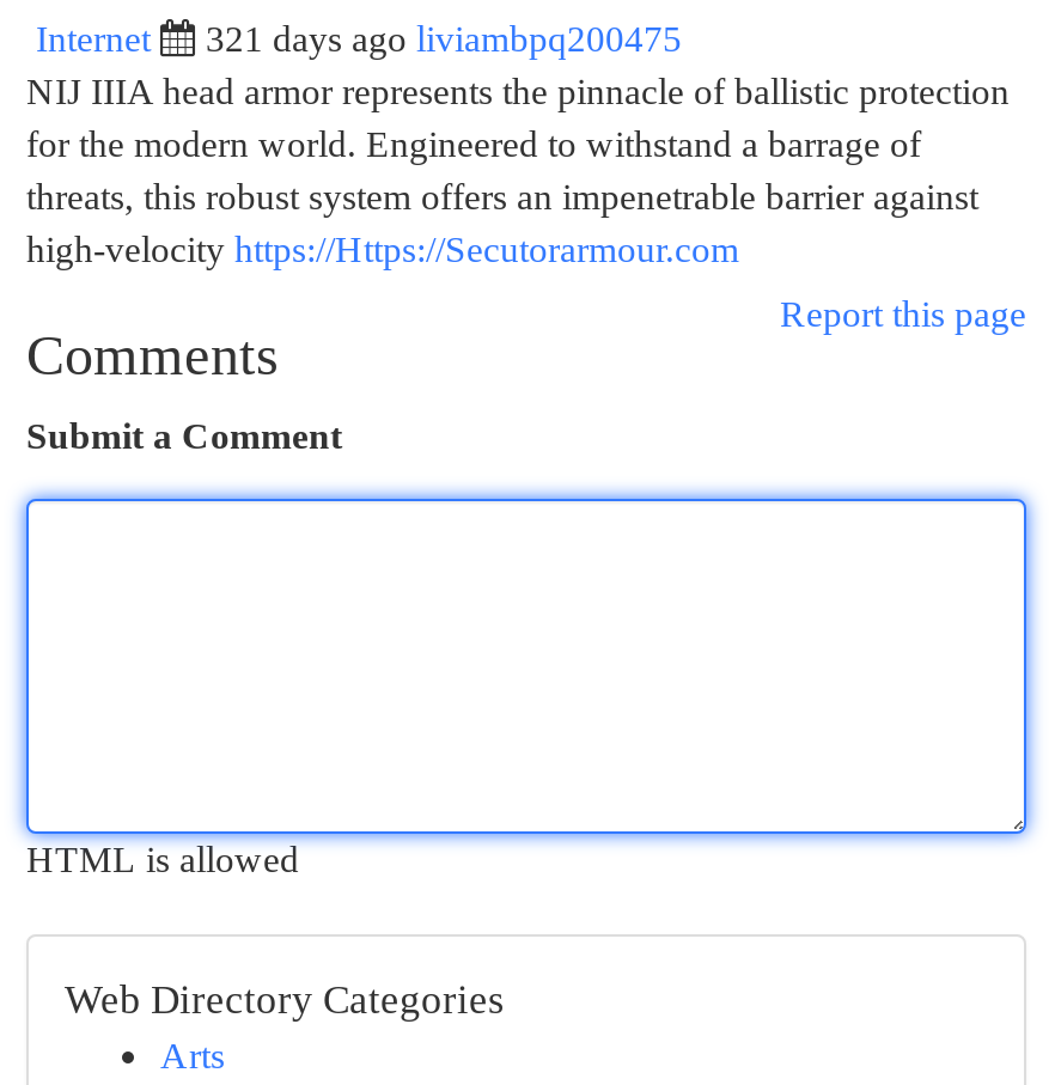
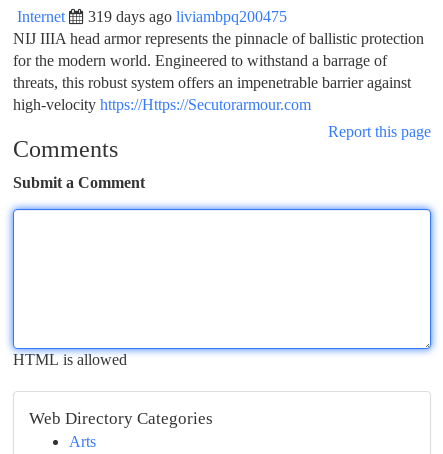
[206,18,682,59] 321 days ago liviambpq200475 -> [88,8,287,25] 319 days ago liviambpq200475

